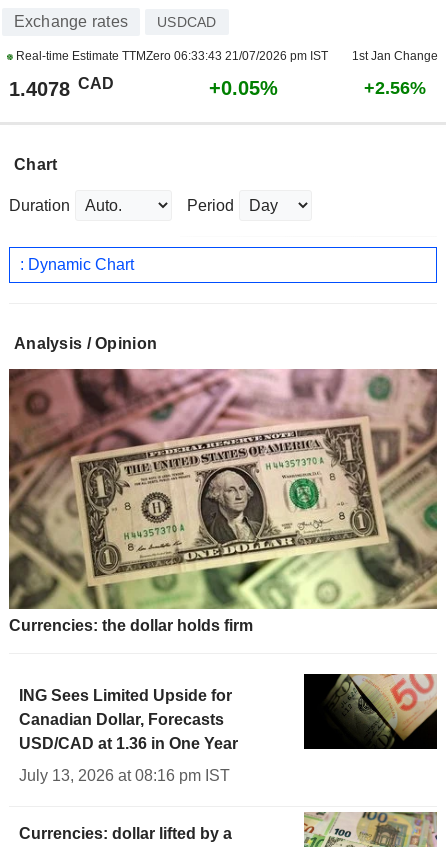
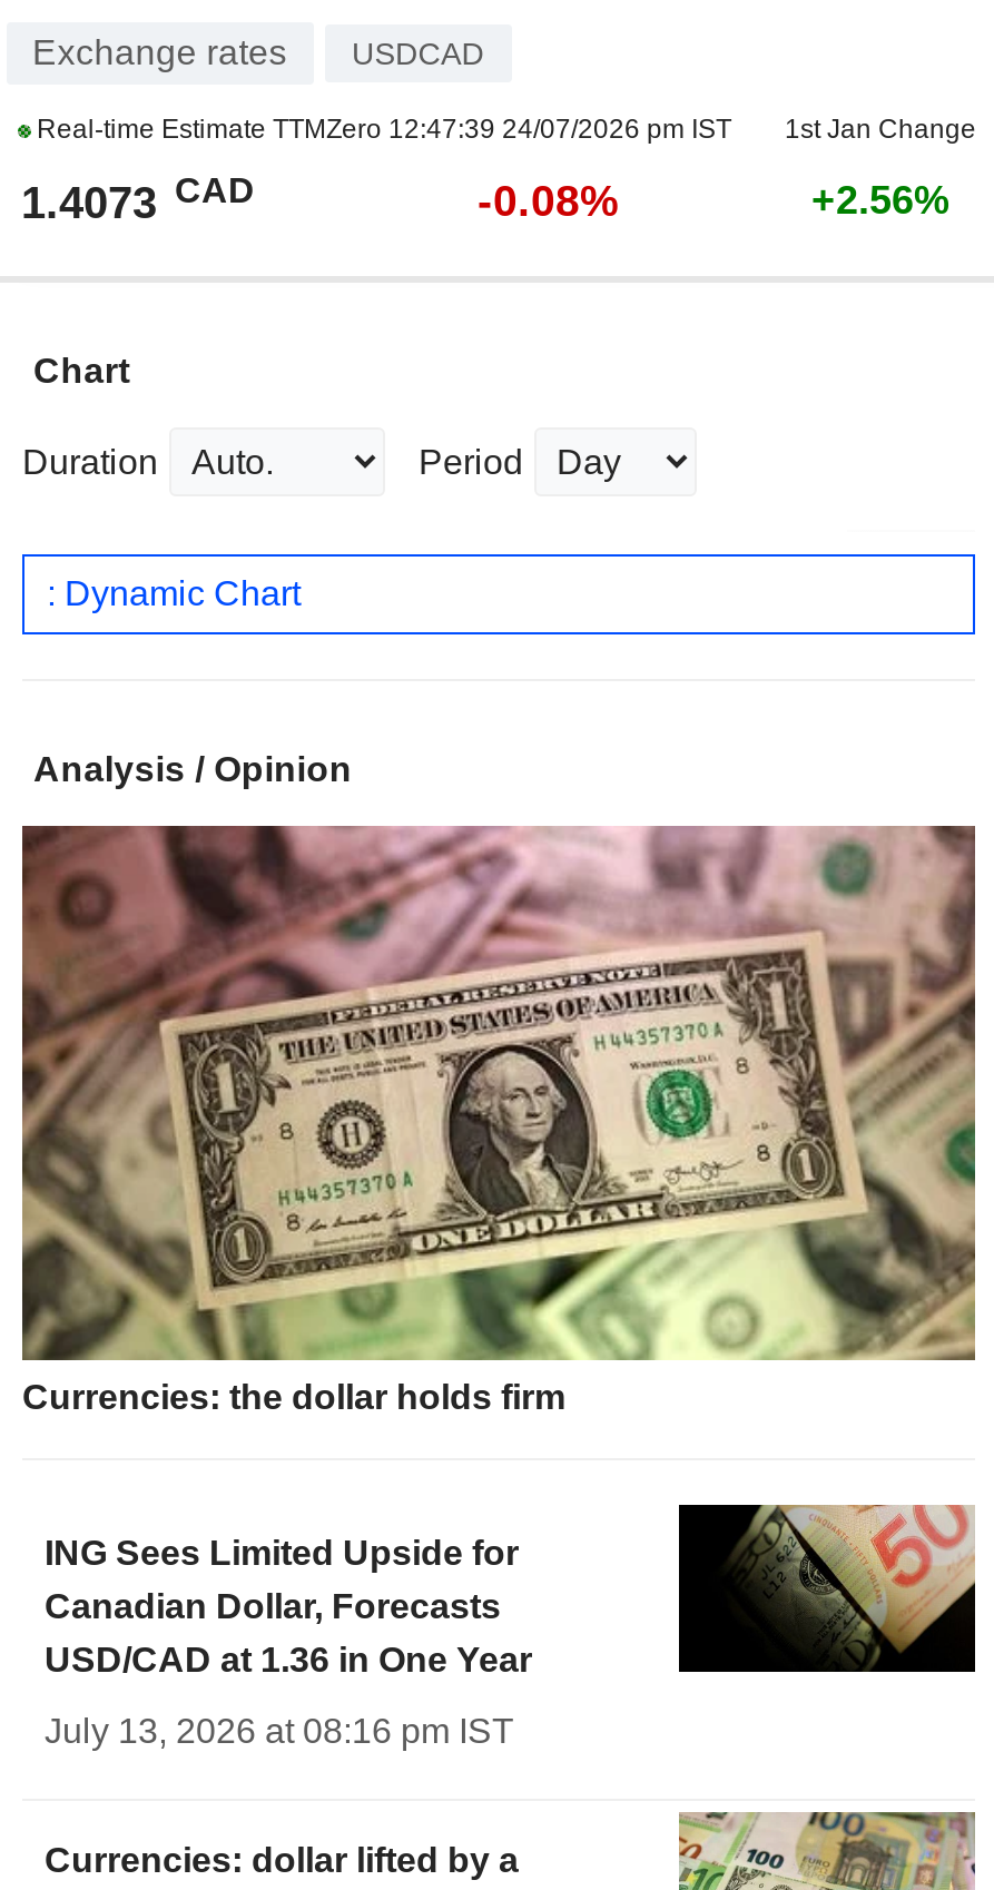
[12,49,327,63] Real-time Estimate TTMZero 06:33:43 21/07/2026 pm IST -> [30,114,731,146] Real-time Estimate TTMZero 12:47:39 24/07/2026 pm IST
[8,75,113,100] 1.4078 CAD -> [21,171,255,228] 1.4073 CAD
[208,77,277,99] +0.05% -> [478,177,620,226] -0.08%

